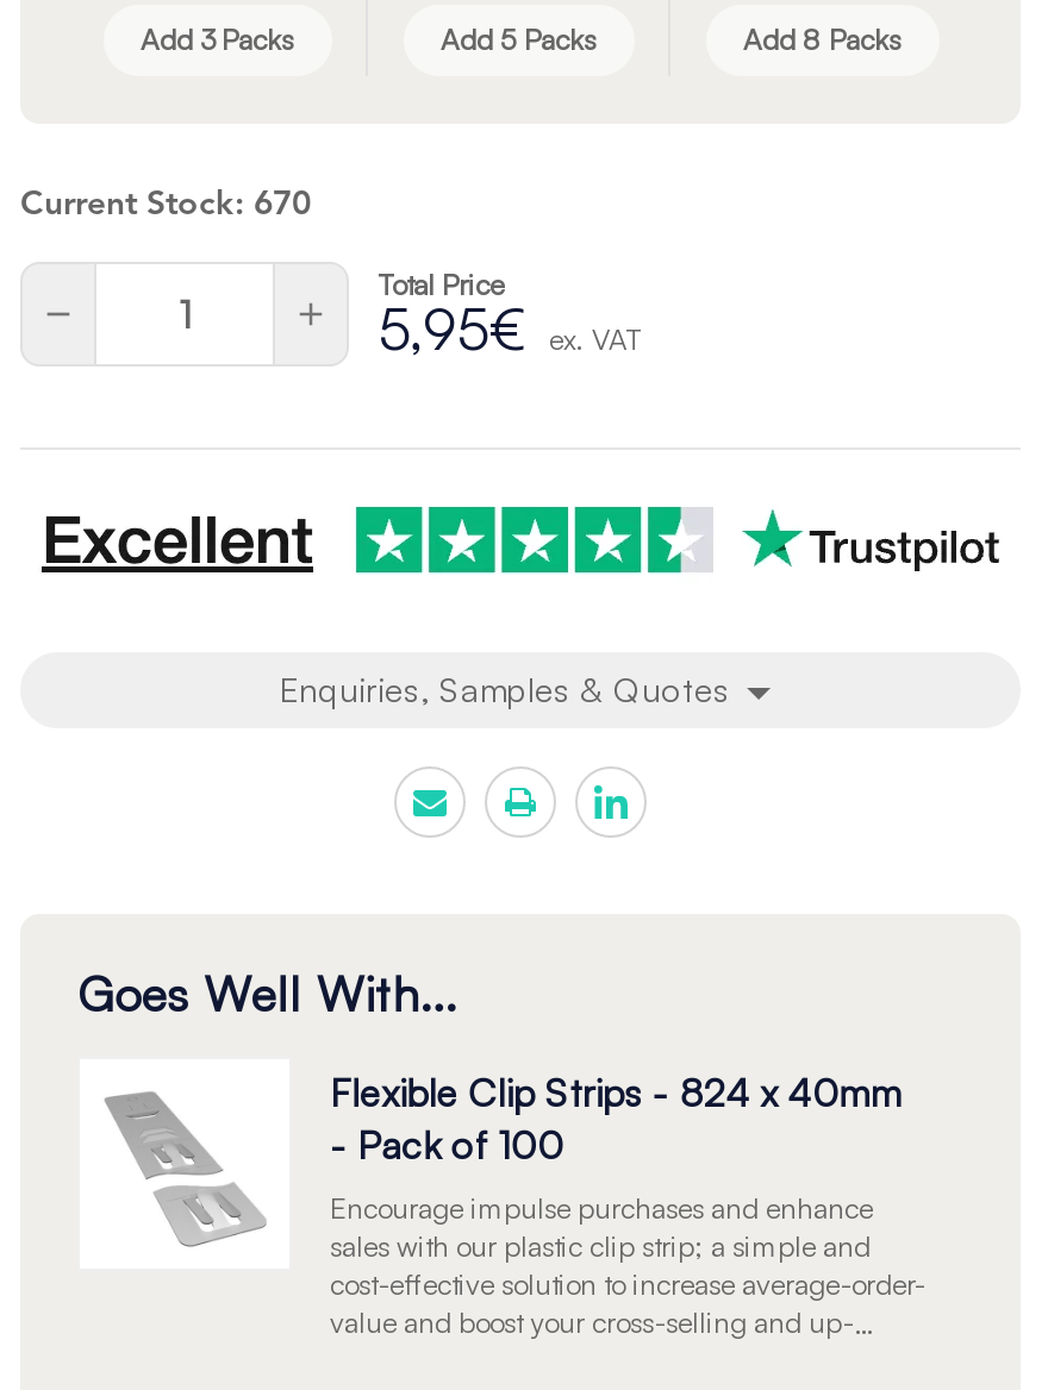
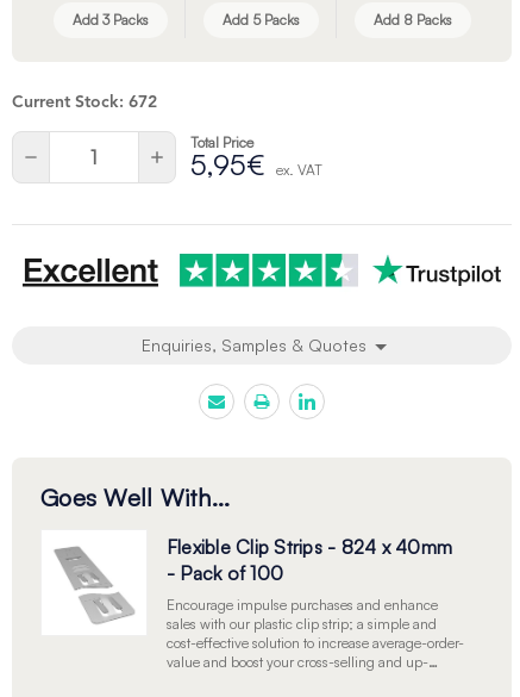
[20,188,311,221] Current Stock: 670 -> [12,94,157,111] Current Stock: 672

